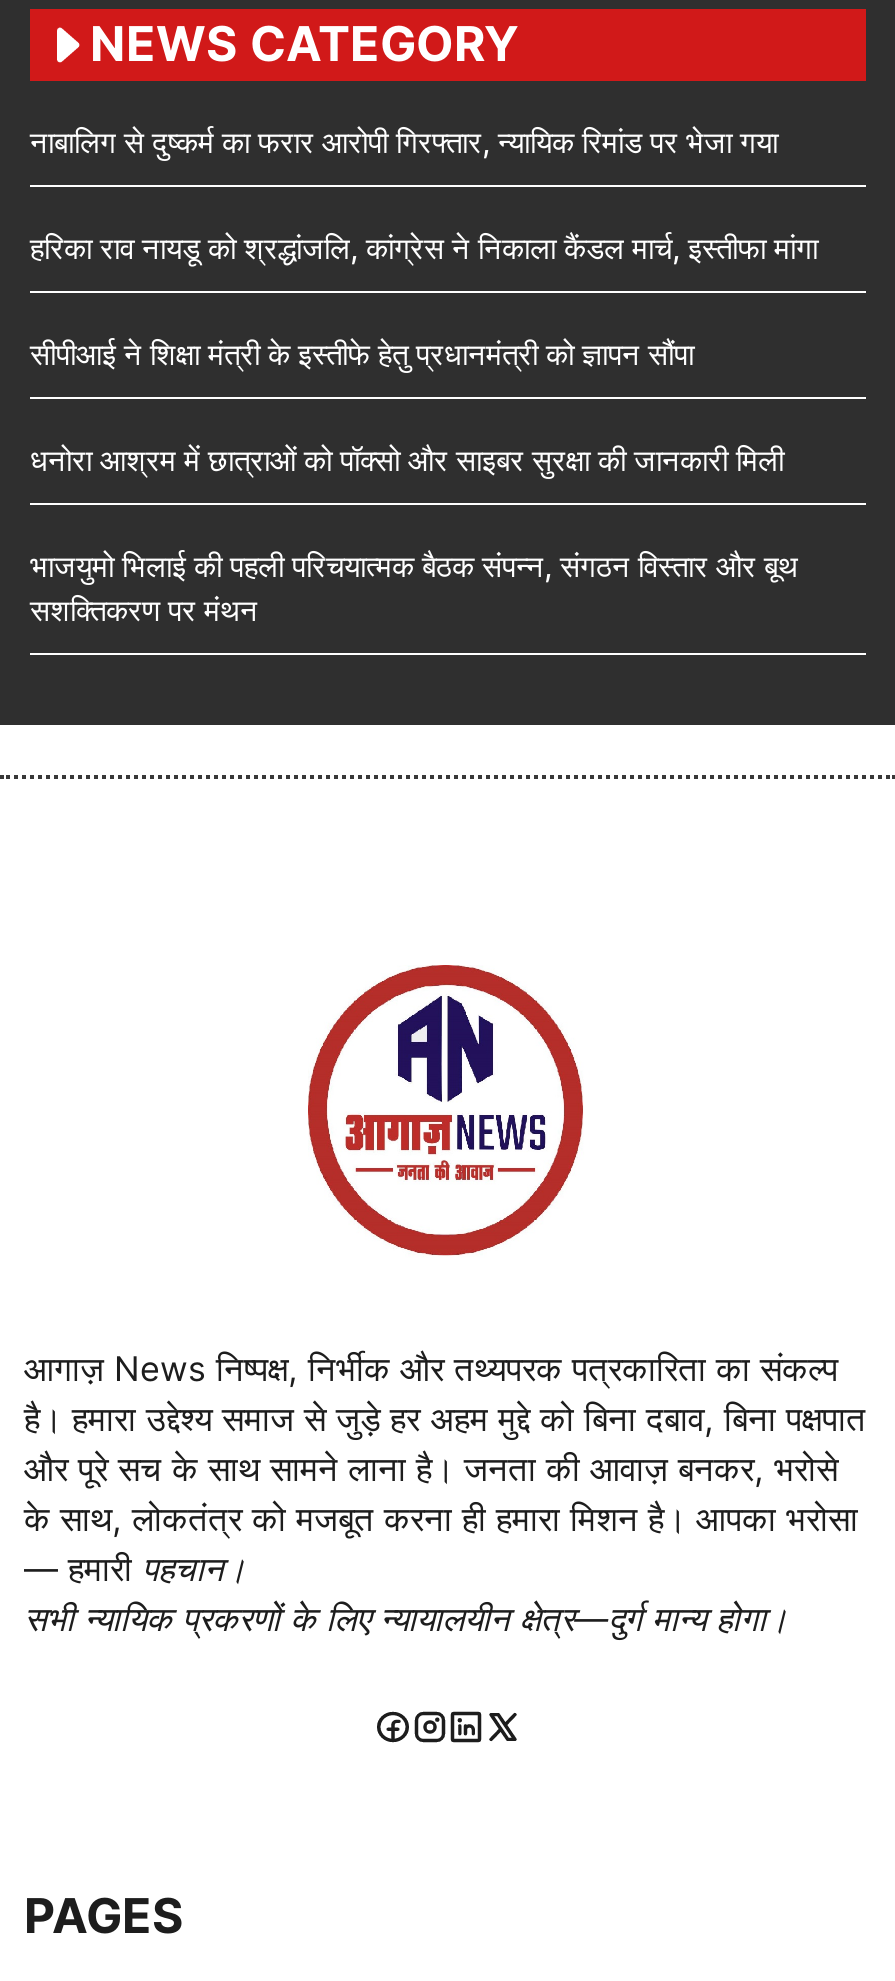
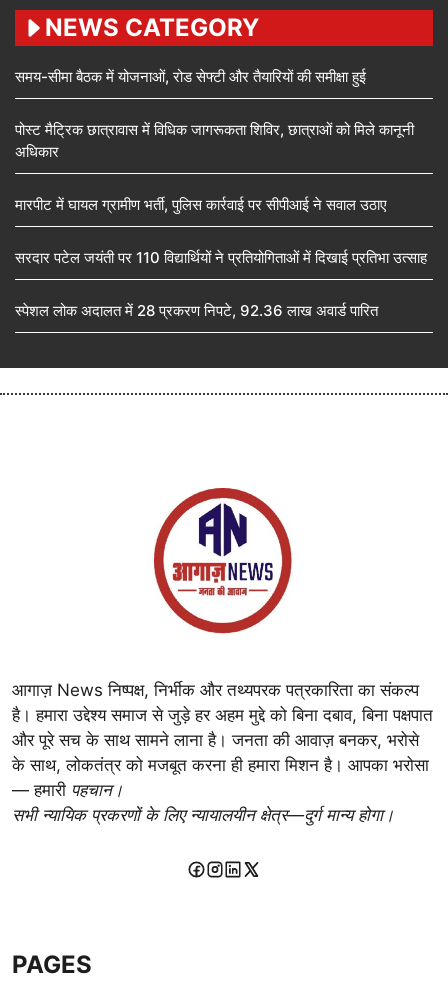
[30,122,778,160] नाबालिग से दुष्कर्म का फरार आरोपी गिरफ्तार, न्यायिक रिमांड पर भेजा गया -> [15,67,366,86] समय-सीमा बैठक में योजनाओं, रोड सेफ्टी और तैयारियों की समीक्षा हुई
[30,228,818,266] हरिका राव नायडू को श्रद्धांजलि, कांग्रेस ने निकाला कैंडल मार्च, इस्तीफा मांगा -> [15,120,414,161] पोस्ट मैट्रिक छात्रावास में विधिक जागरूकता शिविर, छात्राओं को मिले कानूनी | अधिकार
[30,334,694,372] सीपीआई ने शिक्षा मंत्री के इस्तीफे हेतु प्रधानमंत्री को ज्ञापन सौंपा -> [15,195,387,214] मारपीट में घायल ग्रामीण भर्ती, पुलिस कार्रवाई पर सीपीआई ने सवाल उठाए
[30,440,784,478] धनोरा आश्रम में छात्राओं को पॉक्सो और साइबर सुरक्षा की जानकारी मिली -> [15,248,427,267] सरदार पटेल जयंती पर 110 विद्यार्थियों ने प्रतियोगिताओं में दिखाई प्रतिभा उत्साह
[30,546,798,628] भाजयुमो भिलाई की पहली परिचयात्मक बैठक संपन्न, संगठन विस्तार और बूथ | सशक्तिकरण पर मंथन -> [15,301,378,320] स्पेशल लोक अदालत में 28 प्रकरण निपटे, 92.36 लाख अवार्ड पारित

